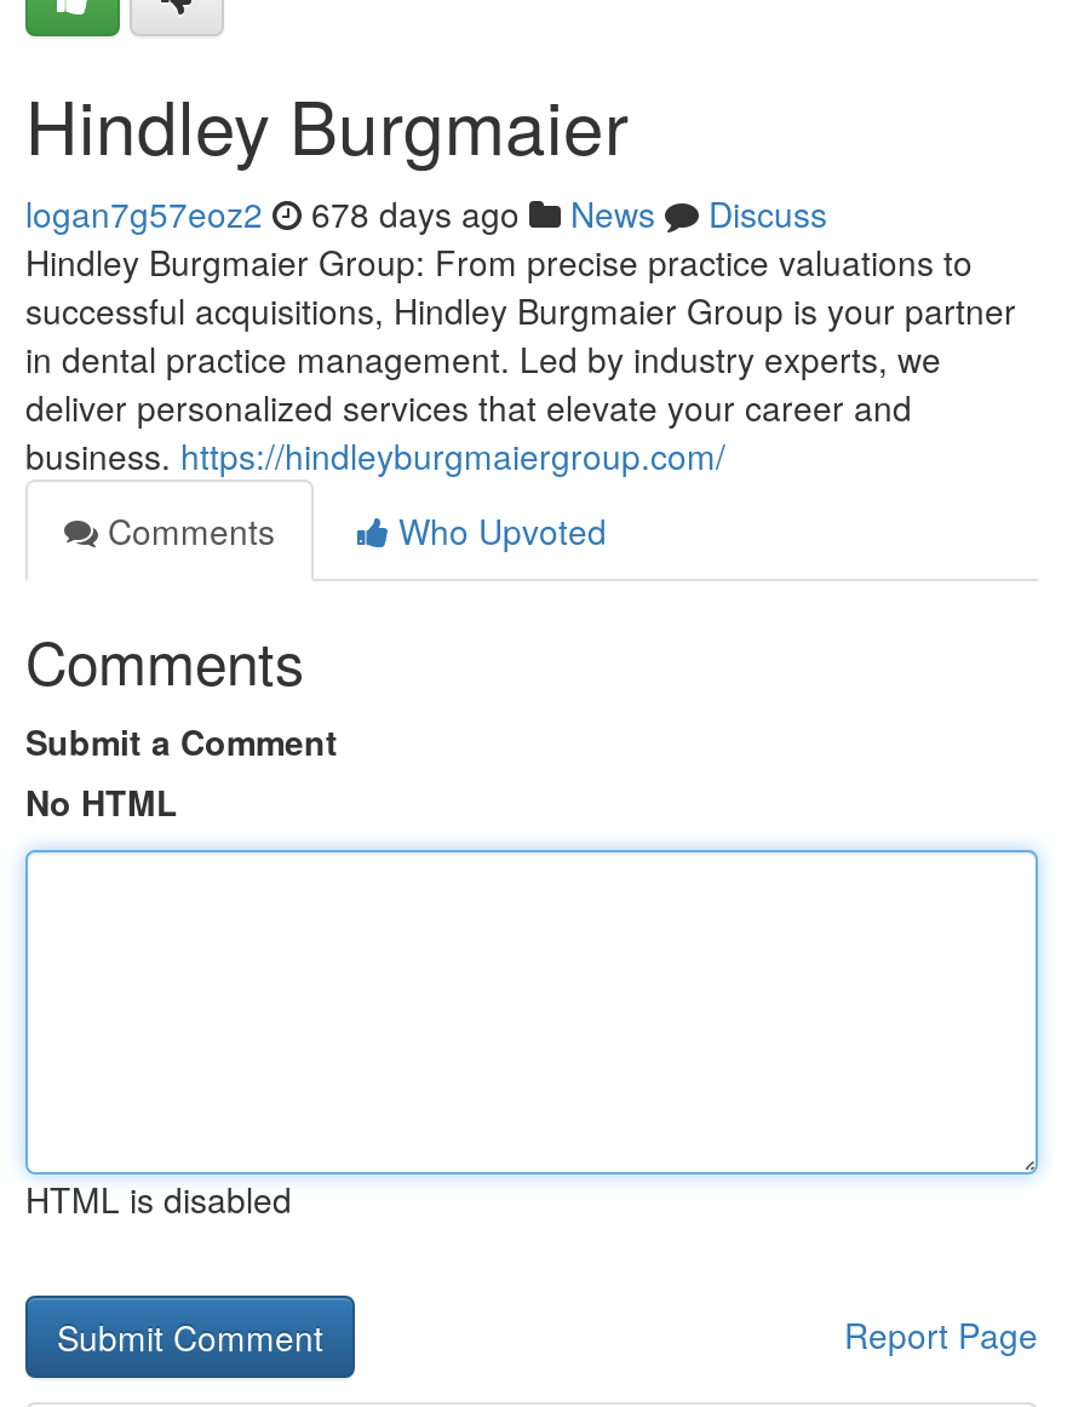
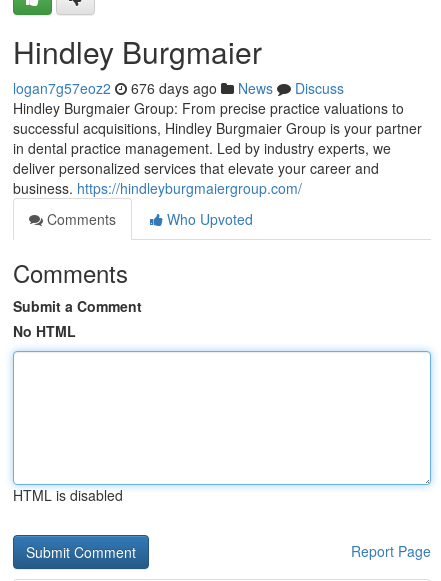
[25,189,827,237] logan7g57eoz2 678 days ago News Discuss -> [13,78,344,98] logan7g57eoz2 676 days ago News Discuss

